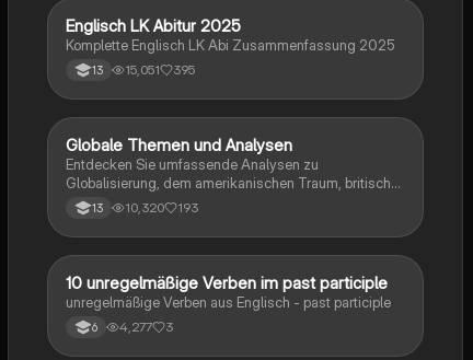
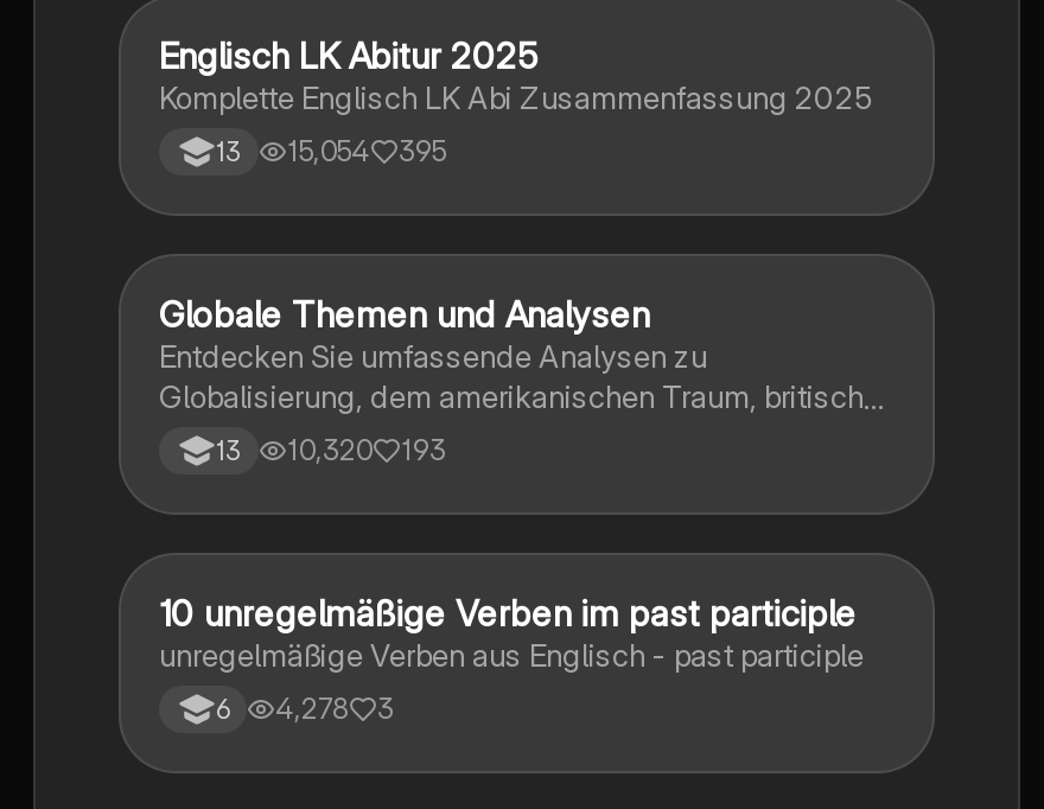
[92,62,195,78] 13 15,051 395 -> [216,134,446,169] 13 15,054 395
[92,319,173,335] 6 4,277 3 -> [216,691,394,727] 6 4,278 3

